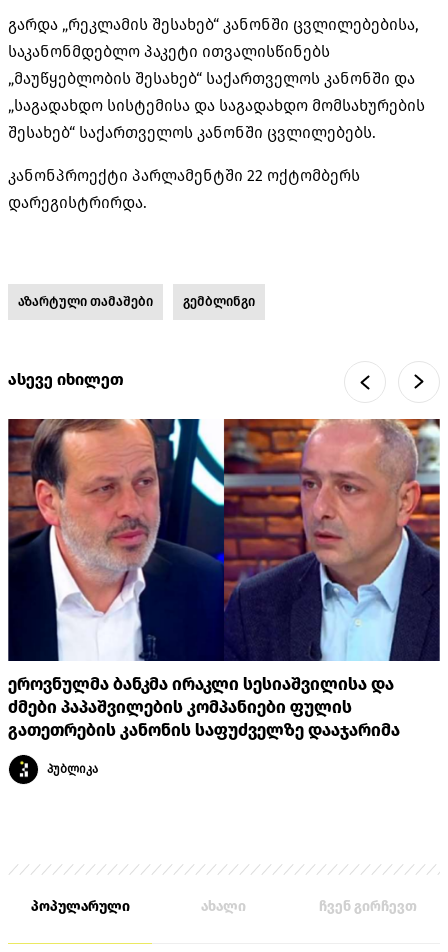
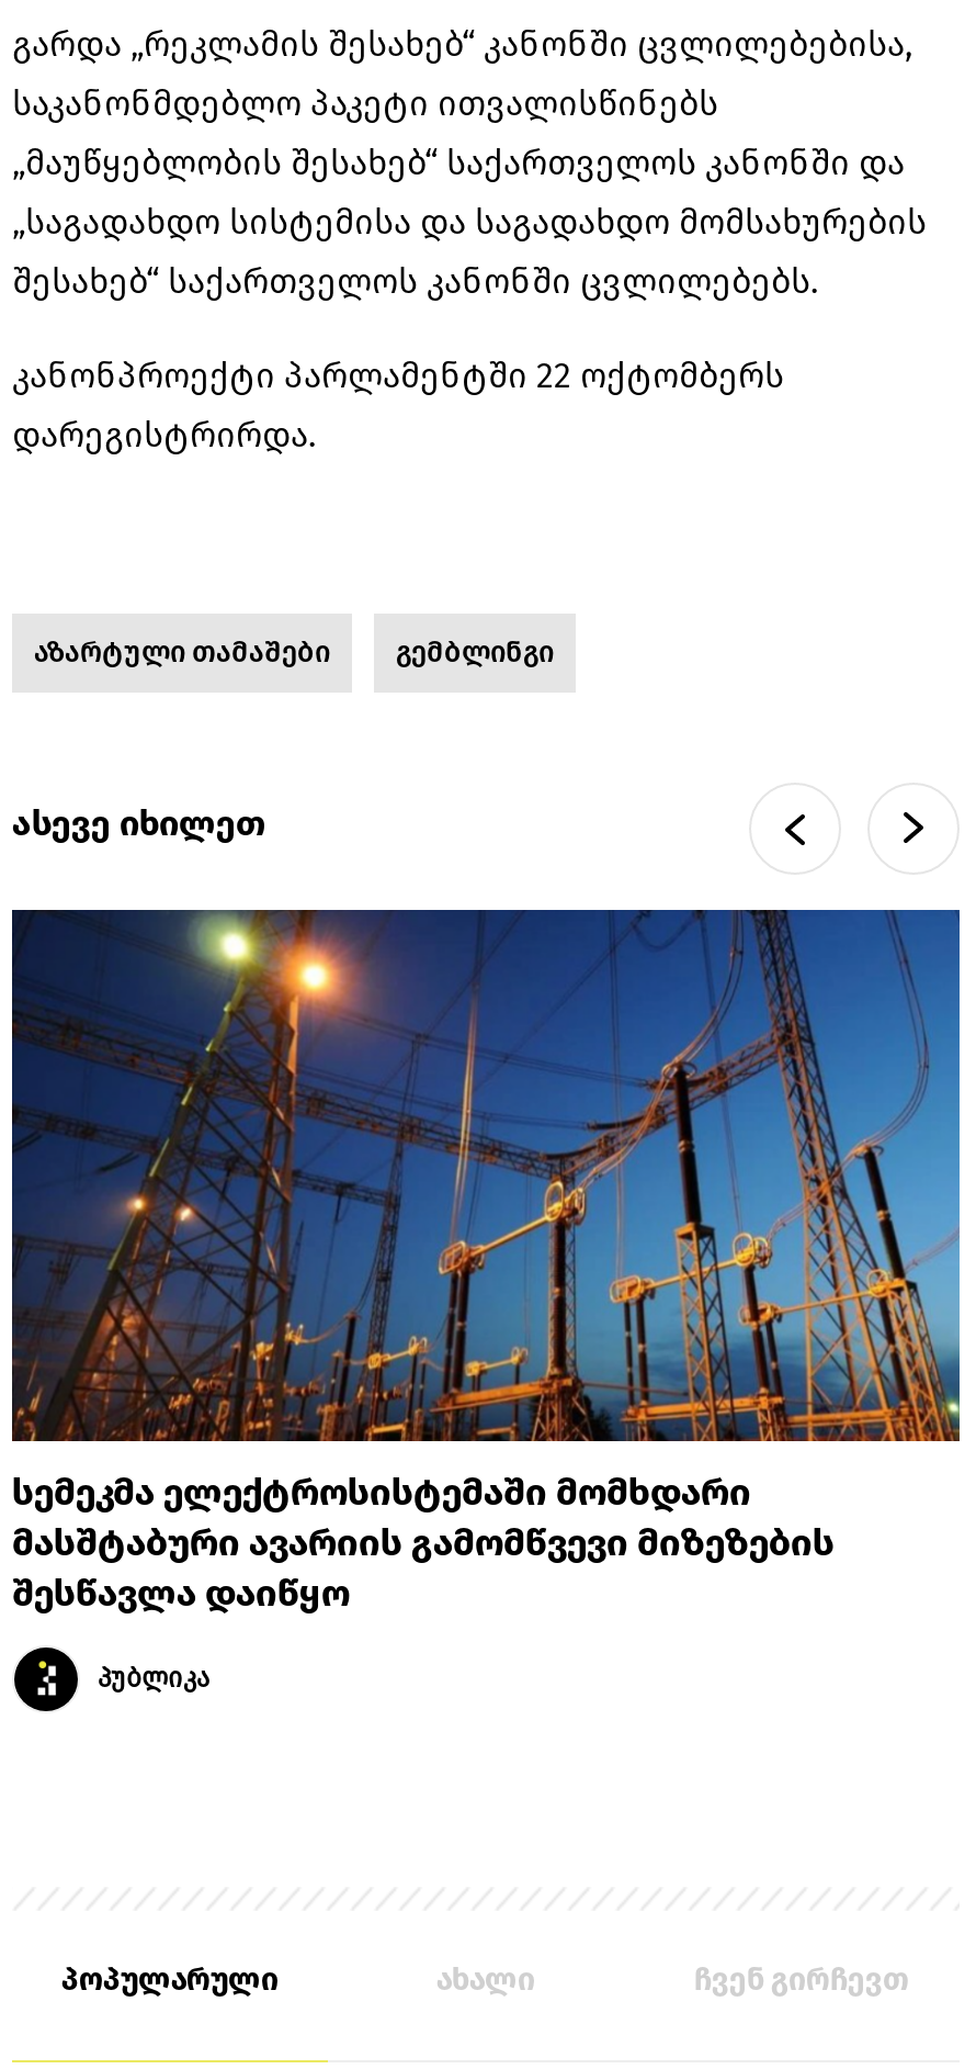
[7,418,441,741] [image] | ეროვნულმა ბანკმა ირაკლი სესიაშვილისა და | ძმები პაპაშვილების კომპანიები ფულის | გათეთრების კანონის საფუძველზე დააჯარიმა -> [10,908,962,1616] [image] | სემეკმა ელექტროსისტემაში მომხდარი | მასშტაბური ავარიის გამომწვევი მიზეზების | შესწავლა დაიწყო

